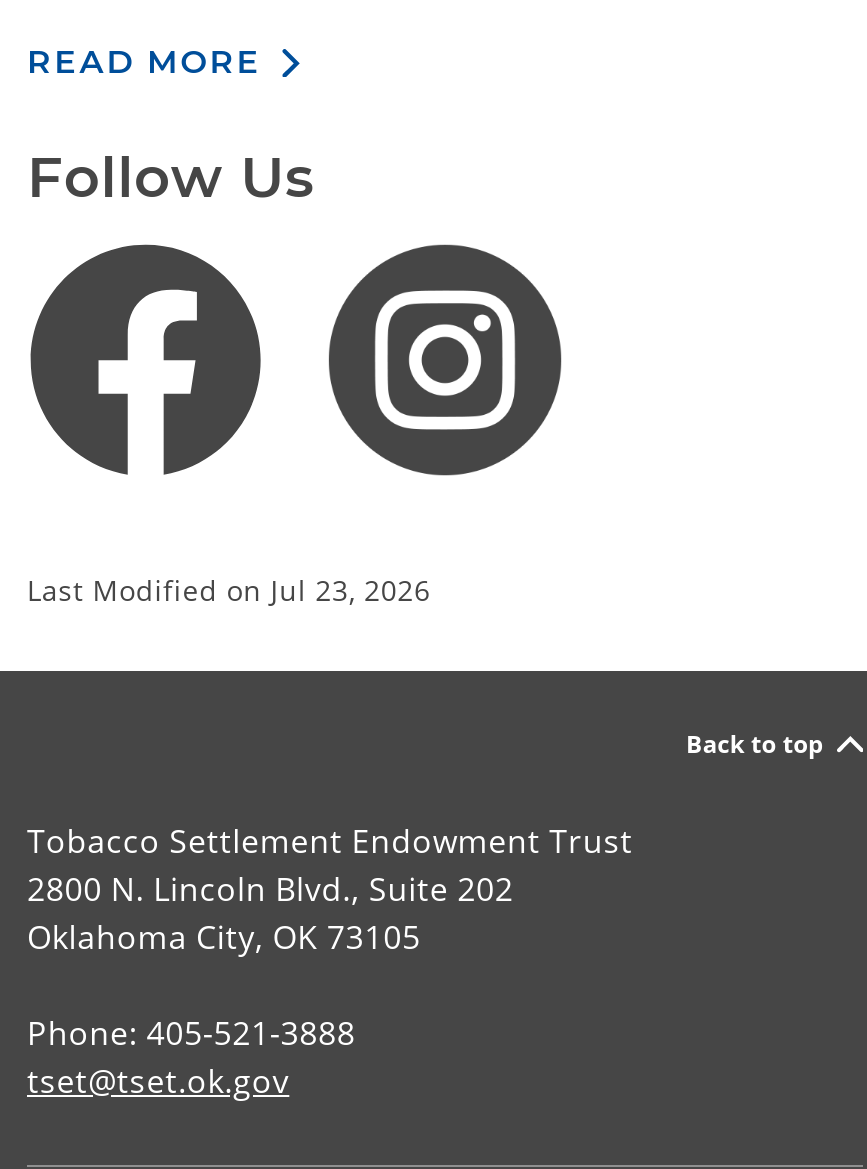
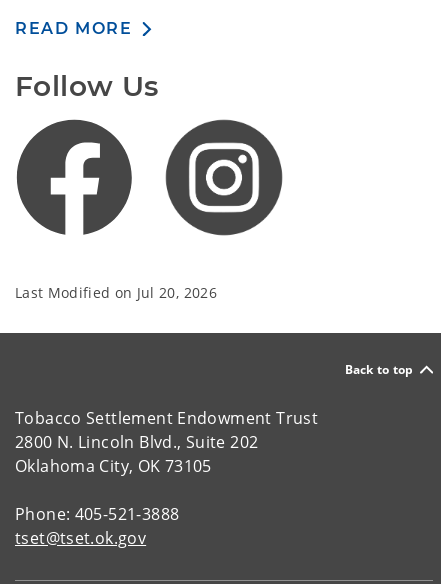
[27,572,431,610] Last Modified on Jul 23, 2026 -> [15,283,217,302] Last Modified on Jul 20, 2026

